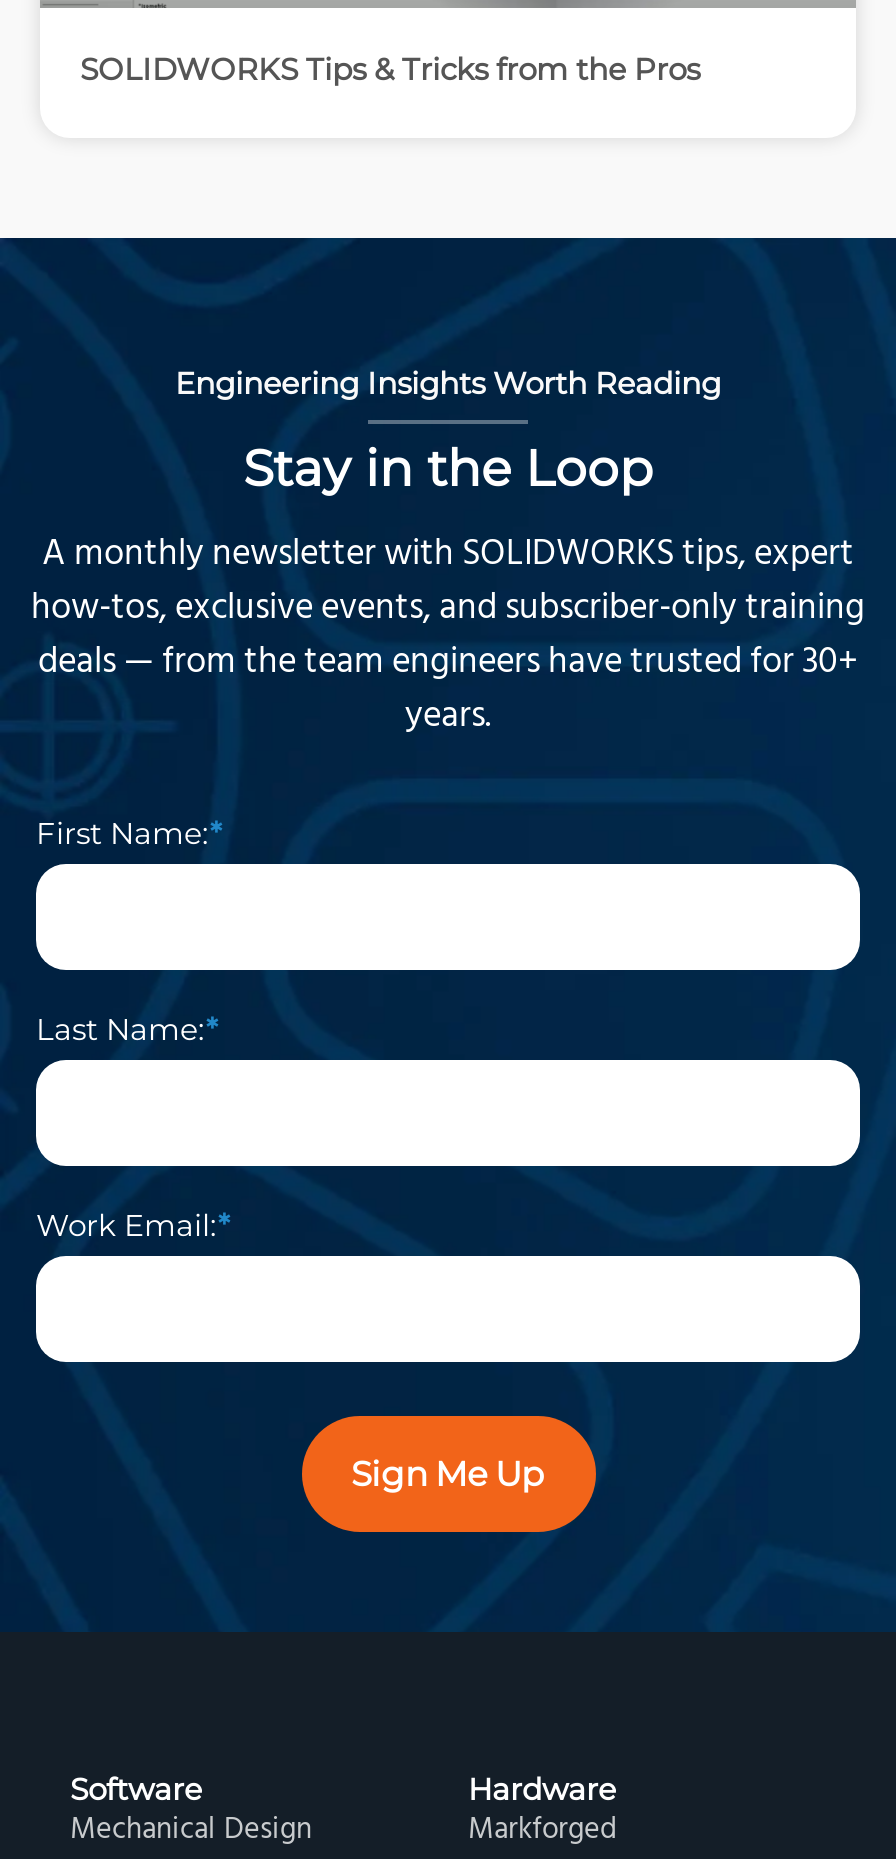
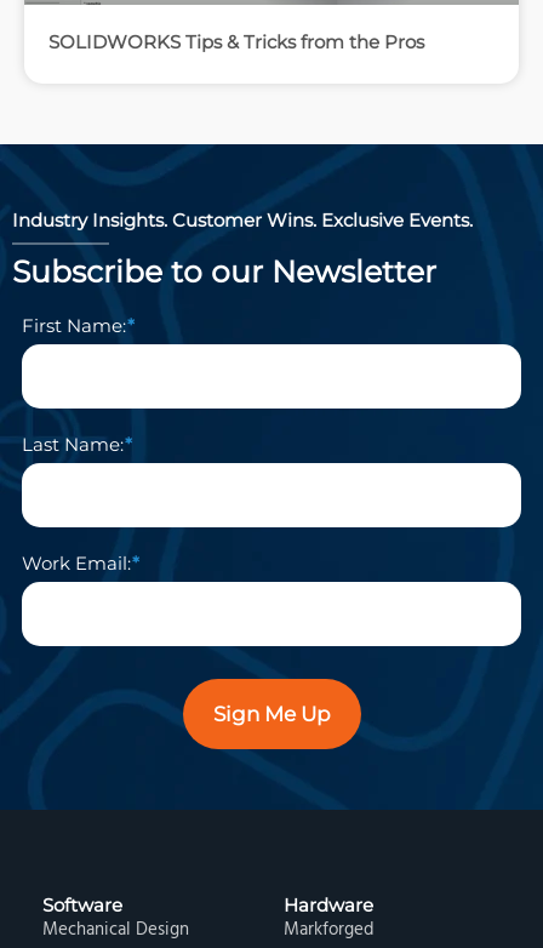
[31,364,865,746] Engineering Insights Worth Reading | Stay in the Loop | A monthly newsletter with SOLIDWORKS tips, expert | how-tos, exclusive events, and subscriber-only training | deals — from the team engineers have trusted for 30+ | years. -> [12,209,473,290] Industry Insights. Customer Wins. Exclusive Events. | Subscribe to our Newsletter

